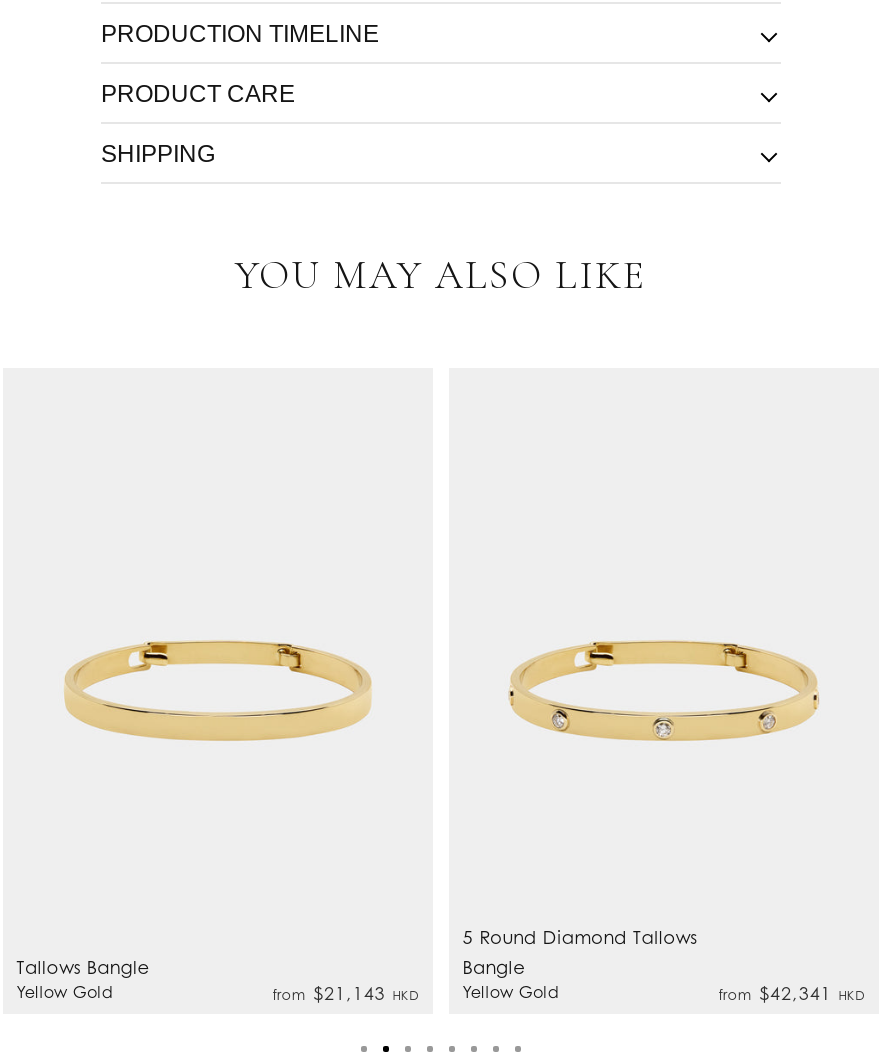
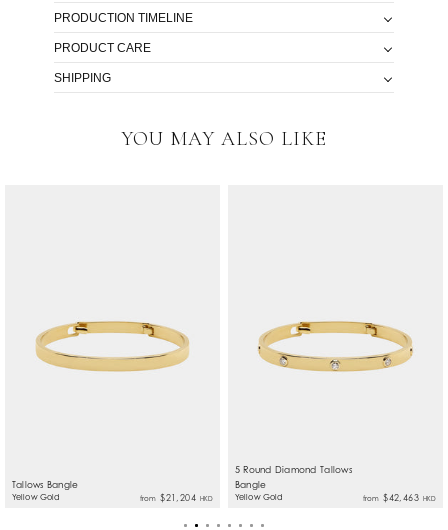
[273,982,420,1004] from $21,143 HKD -> [140,492,213,503] from $21,204 HKD
[719,982,866,1004] from $42,341 HKD -> [363,492,436,503] from $42,463 HKD

